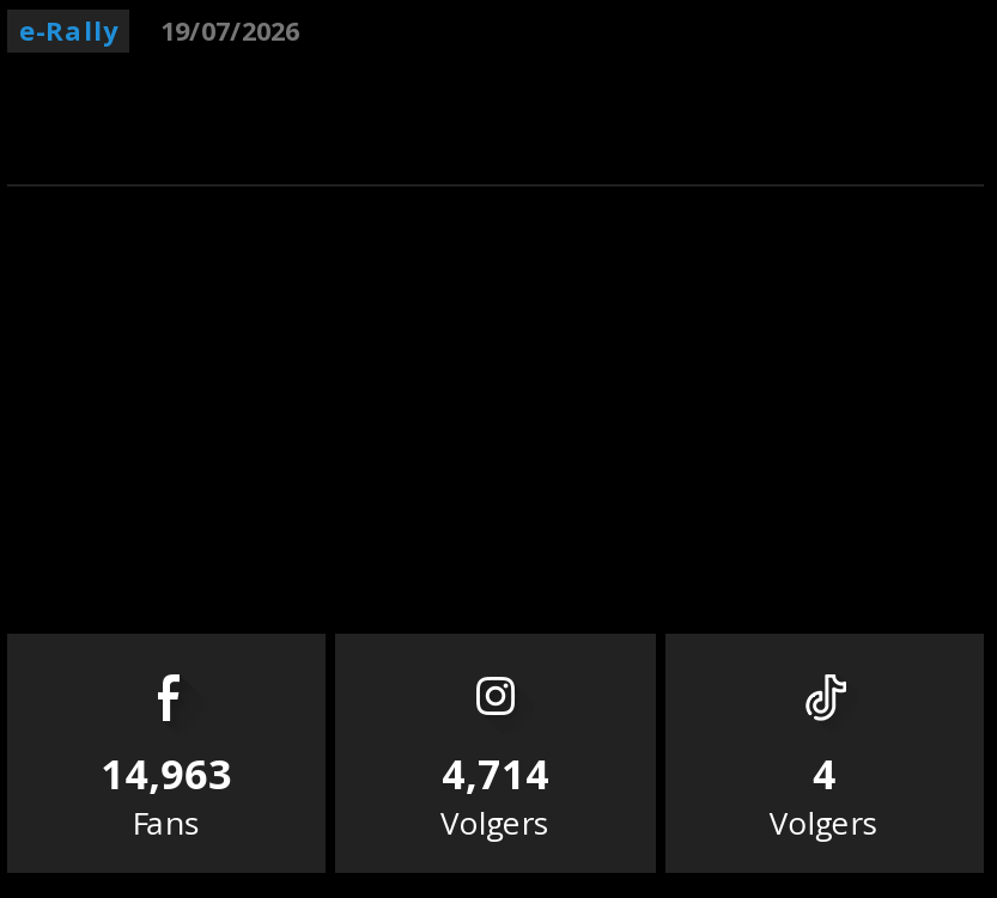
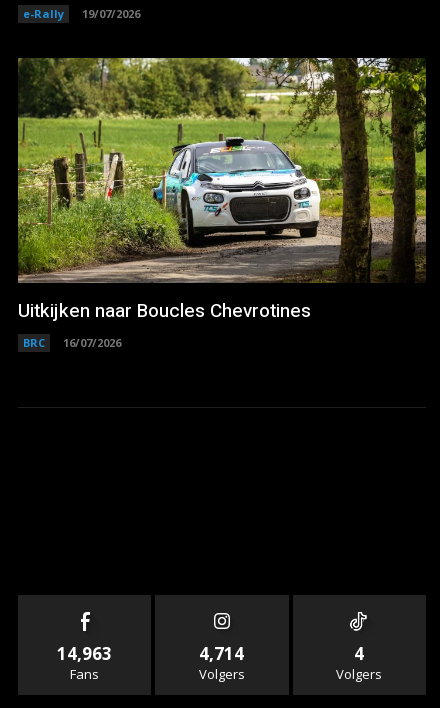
none -> [17,57,427,350] [image] | Uitkijken naar Boucles Chevrotines | BRC | 16/07/2026

